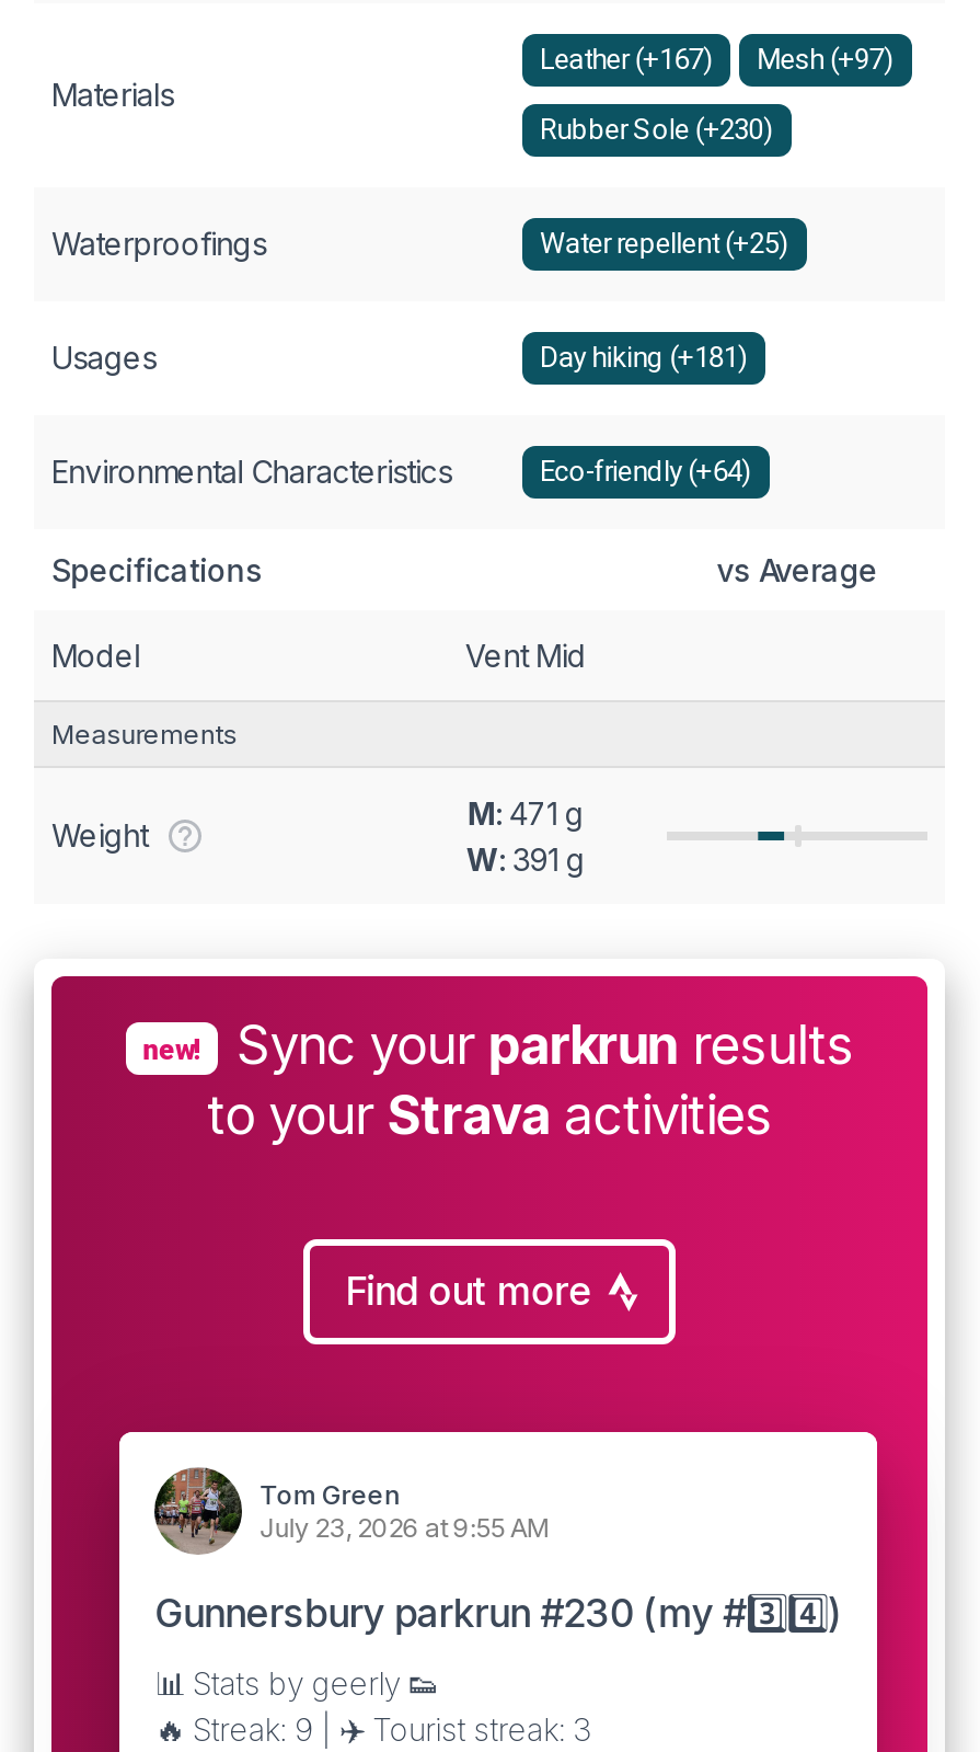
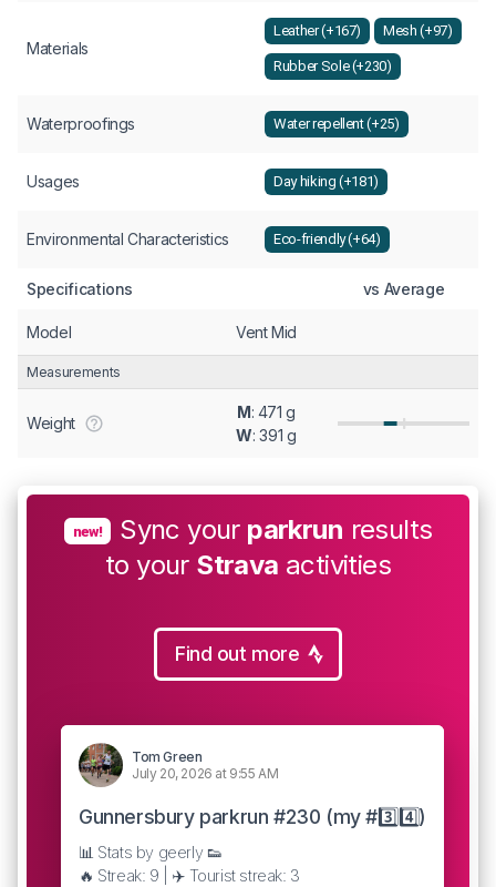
[260,1511,550,1543] July 23, 2026 at 9:55 AM -> [132,765,278,781] July 20, 2026 at 9:55 AM

